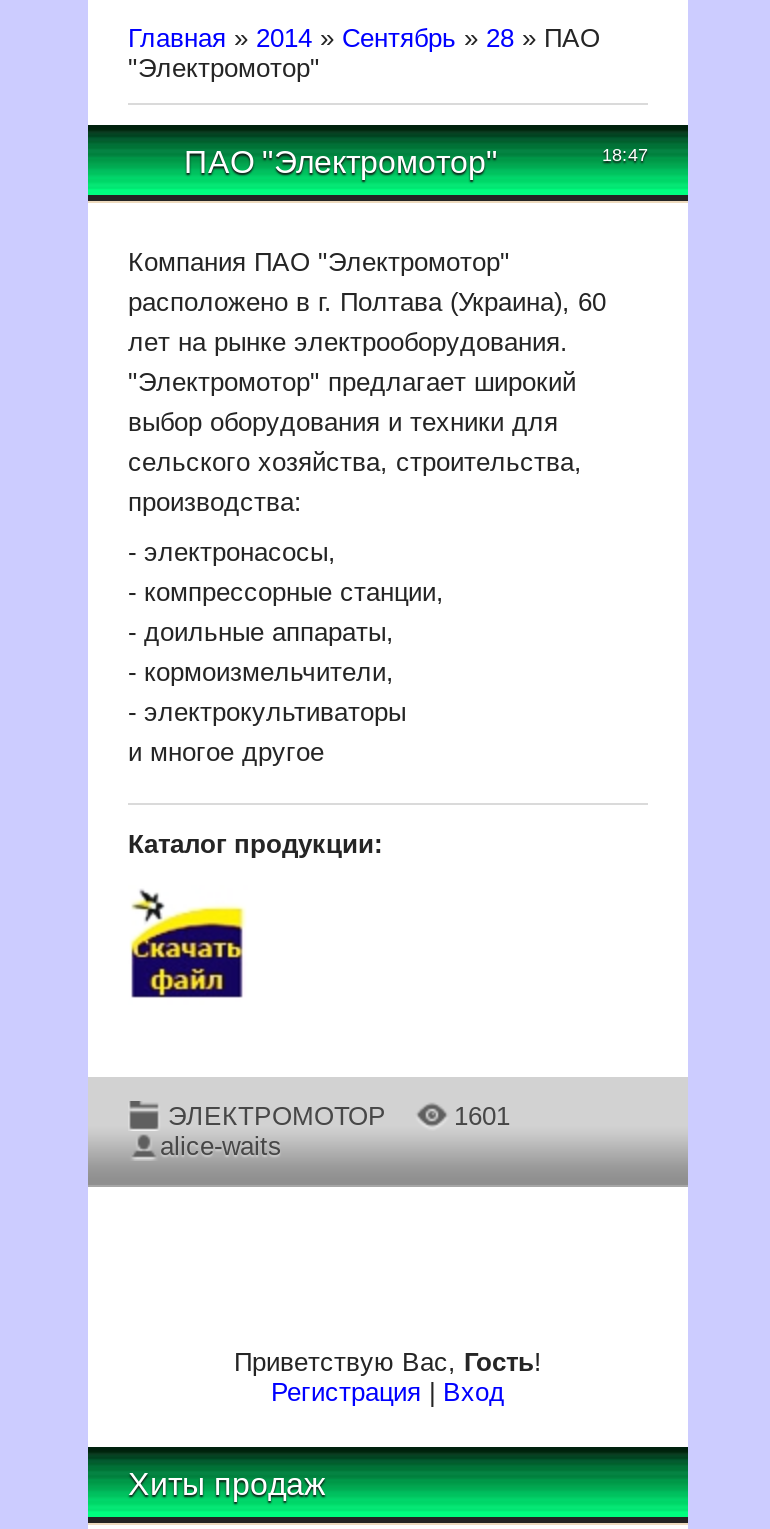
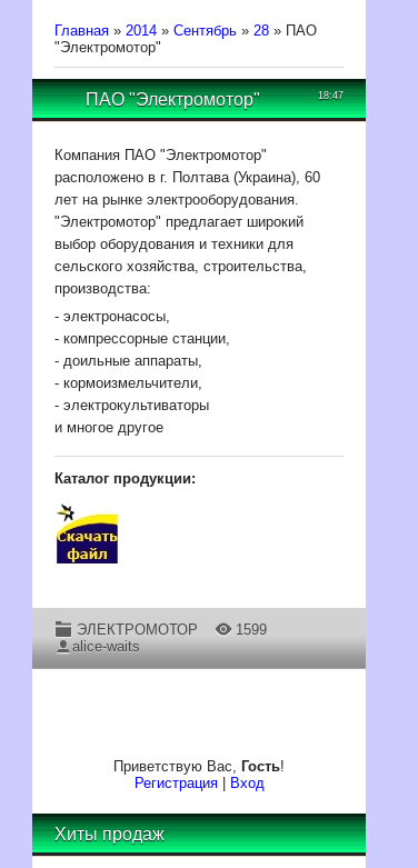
[454,1101,510,1131] 1601 -> [236,621,267,638] 1599

